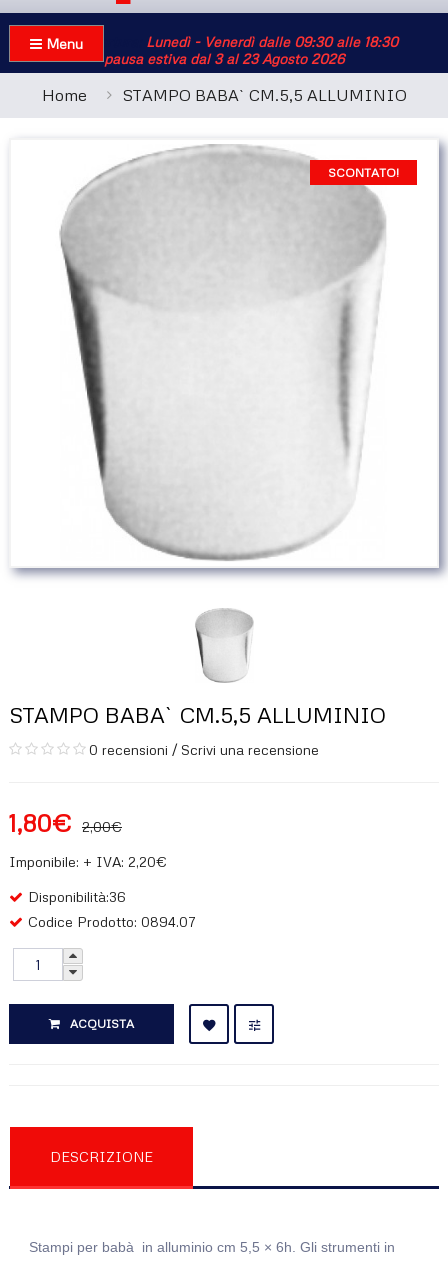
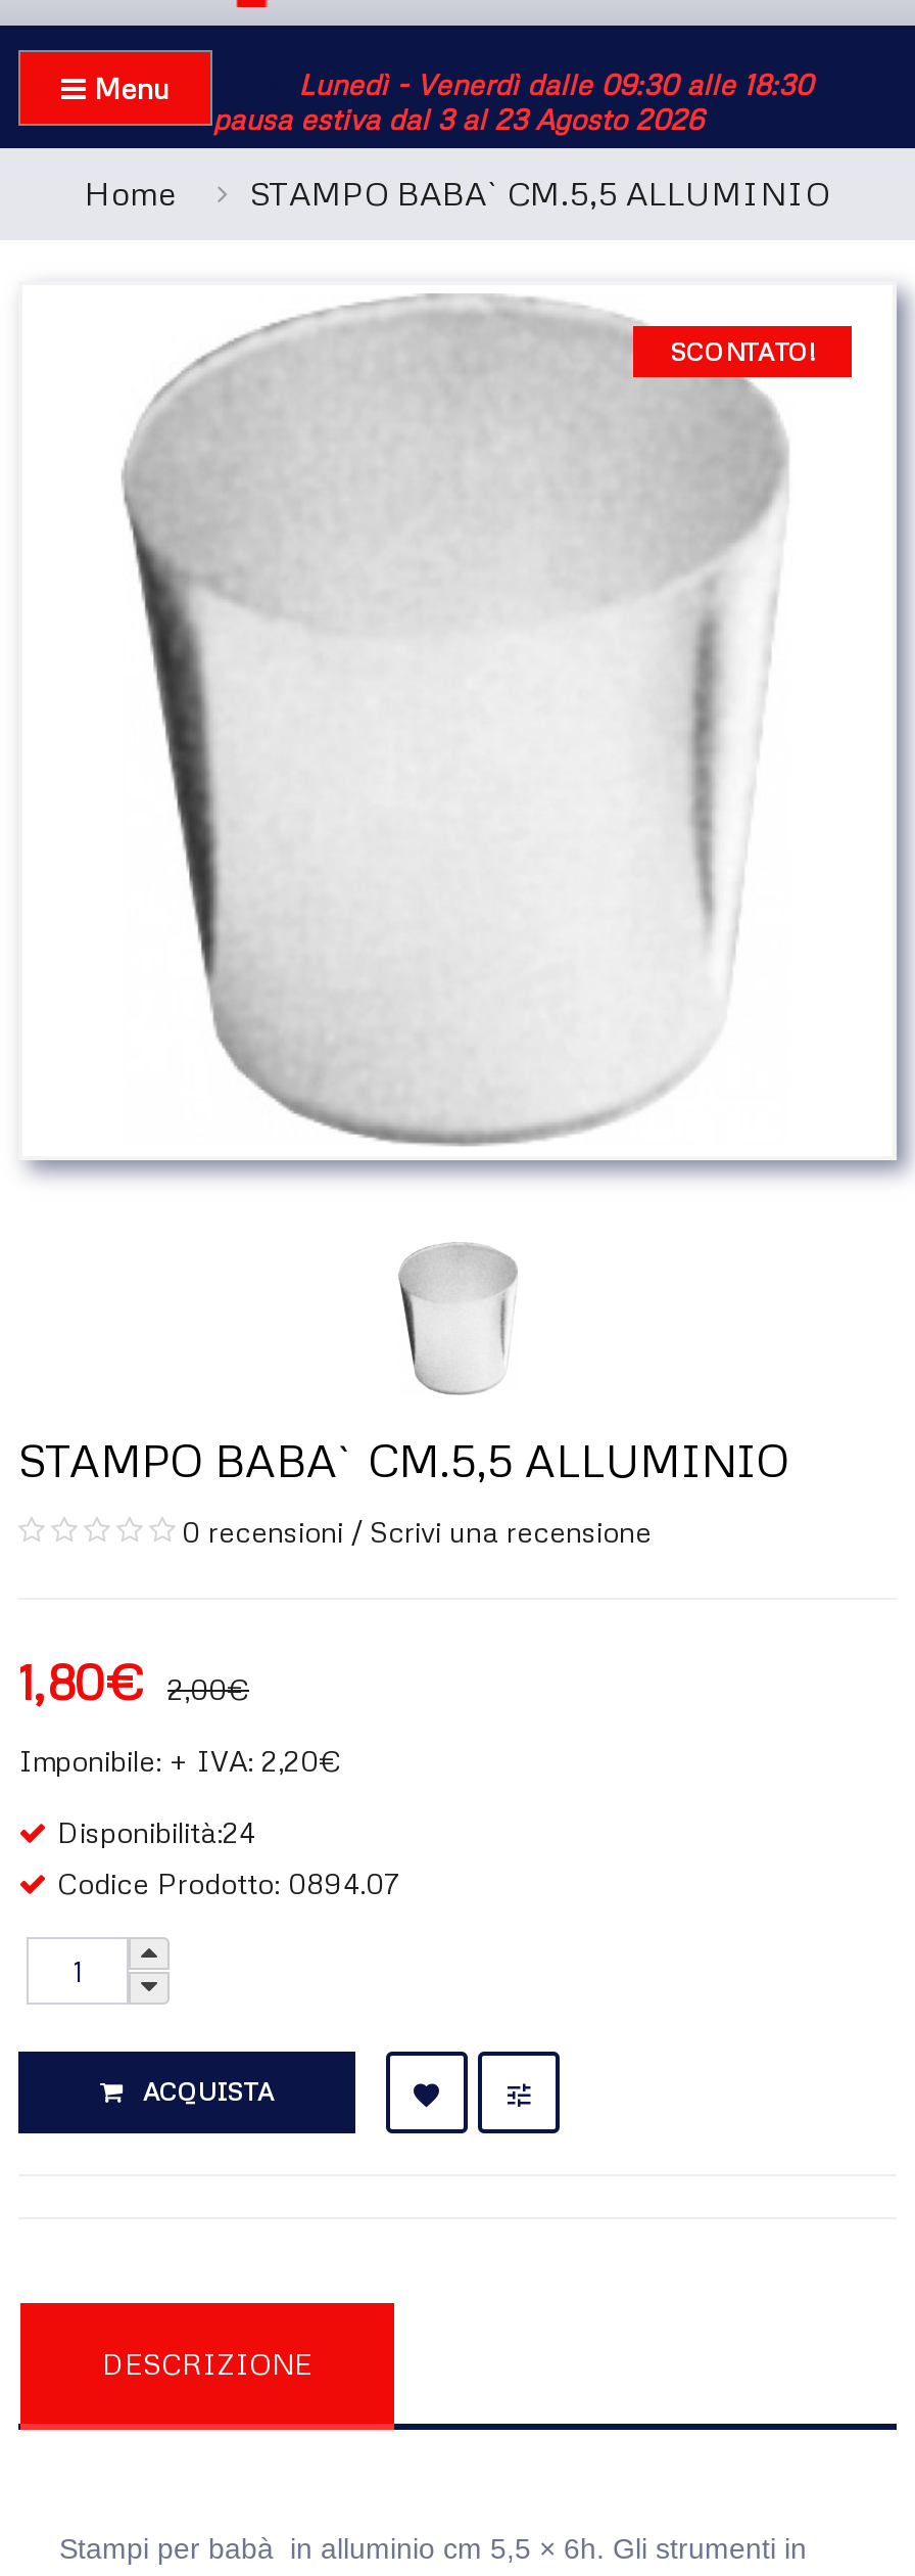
[28,888,126,905] Disponibilità:36 -> [57,1814,255,1849] Disponibilità:24

